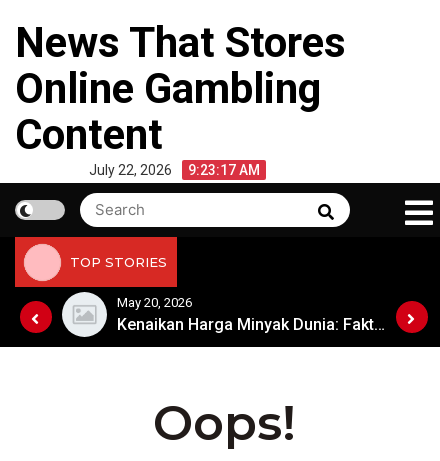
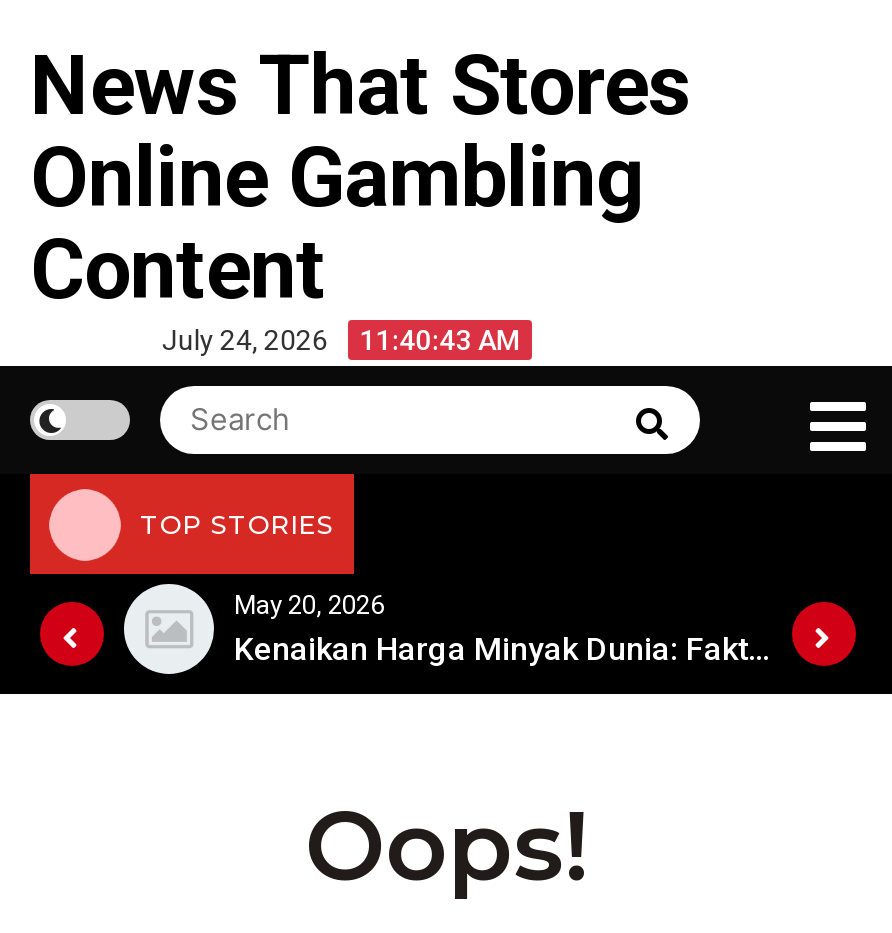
[89,162,172,178] July 22, 2026 -> [162,324,328,356] July 24, 2026
[188,162,260,178] 9:23:17 AM -> [360,324,520,356] 11:40:43 AM

